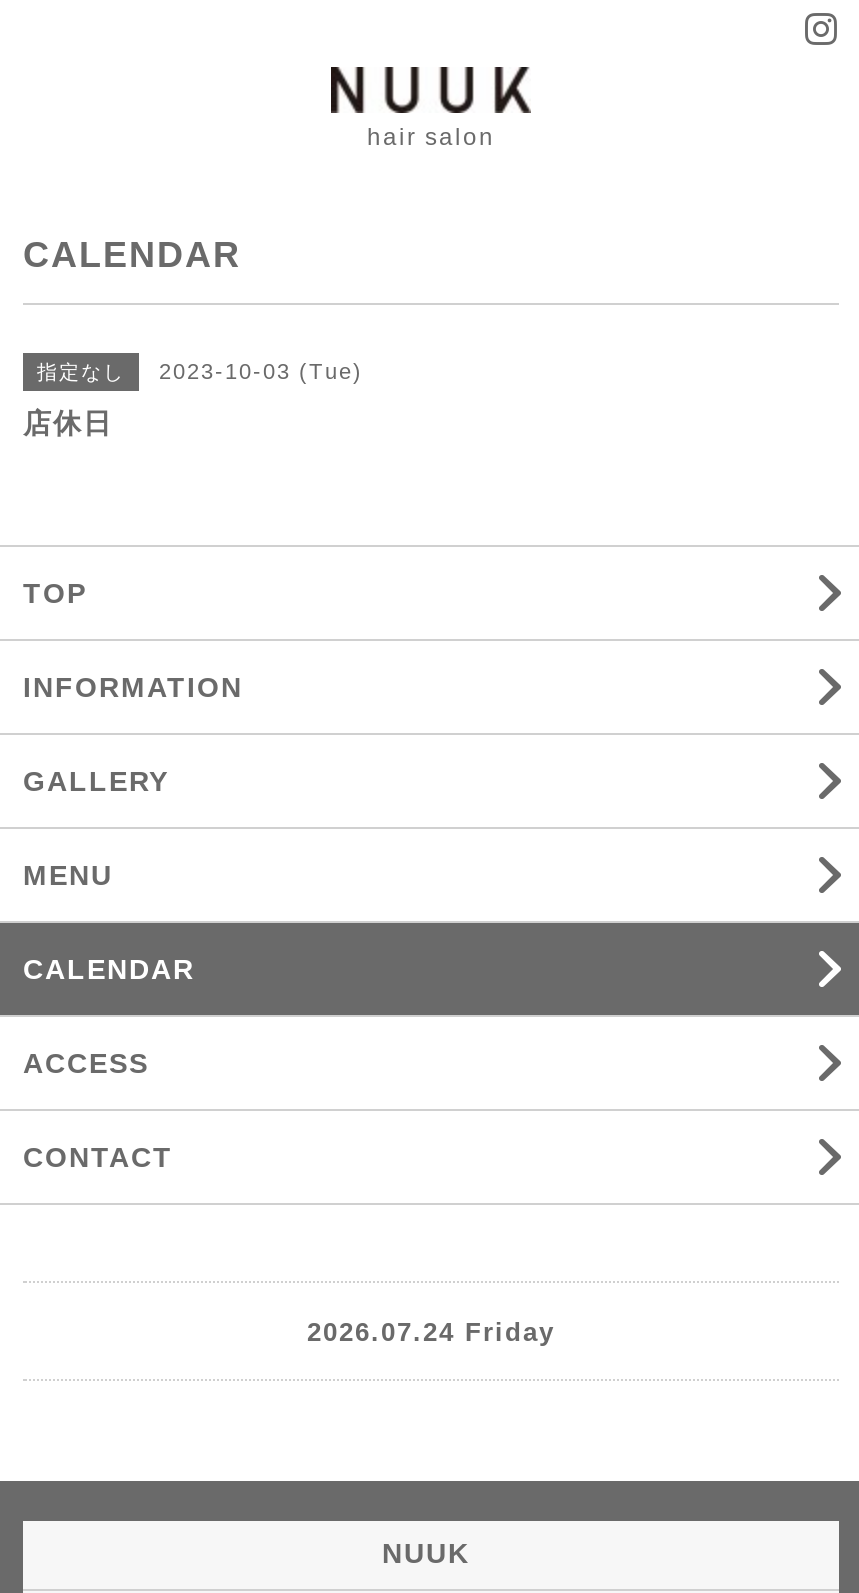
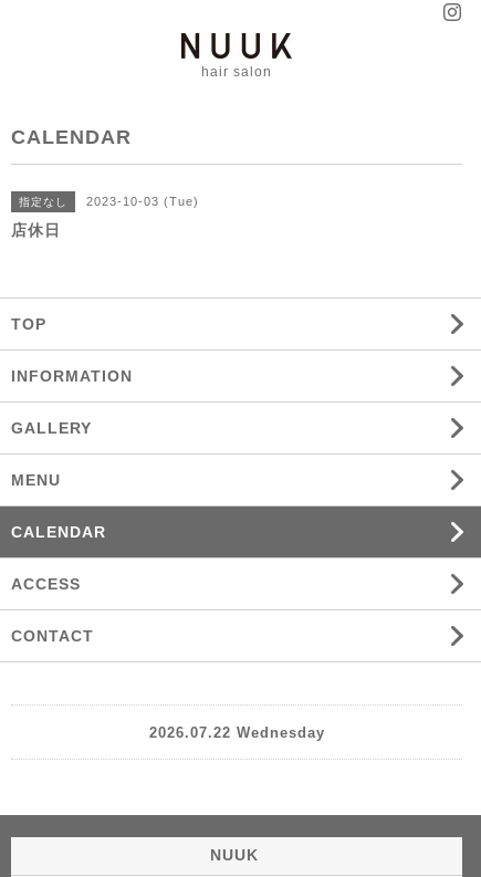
[307,1316,555,1346] 2026.07.24 Friday -> [149,724,325,740] 2026.07.22 Wednesday

